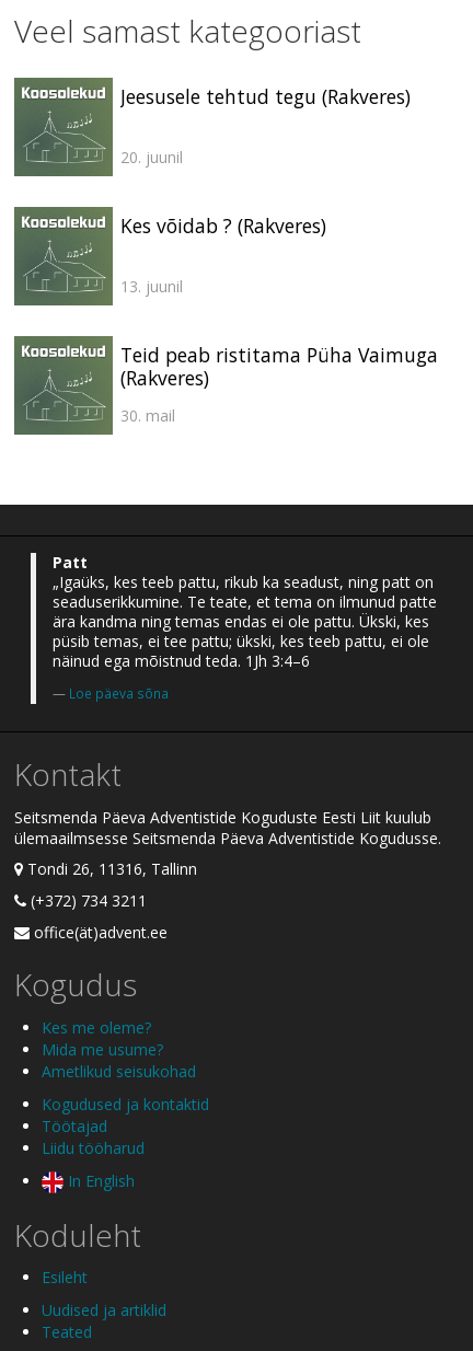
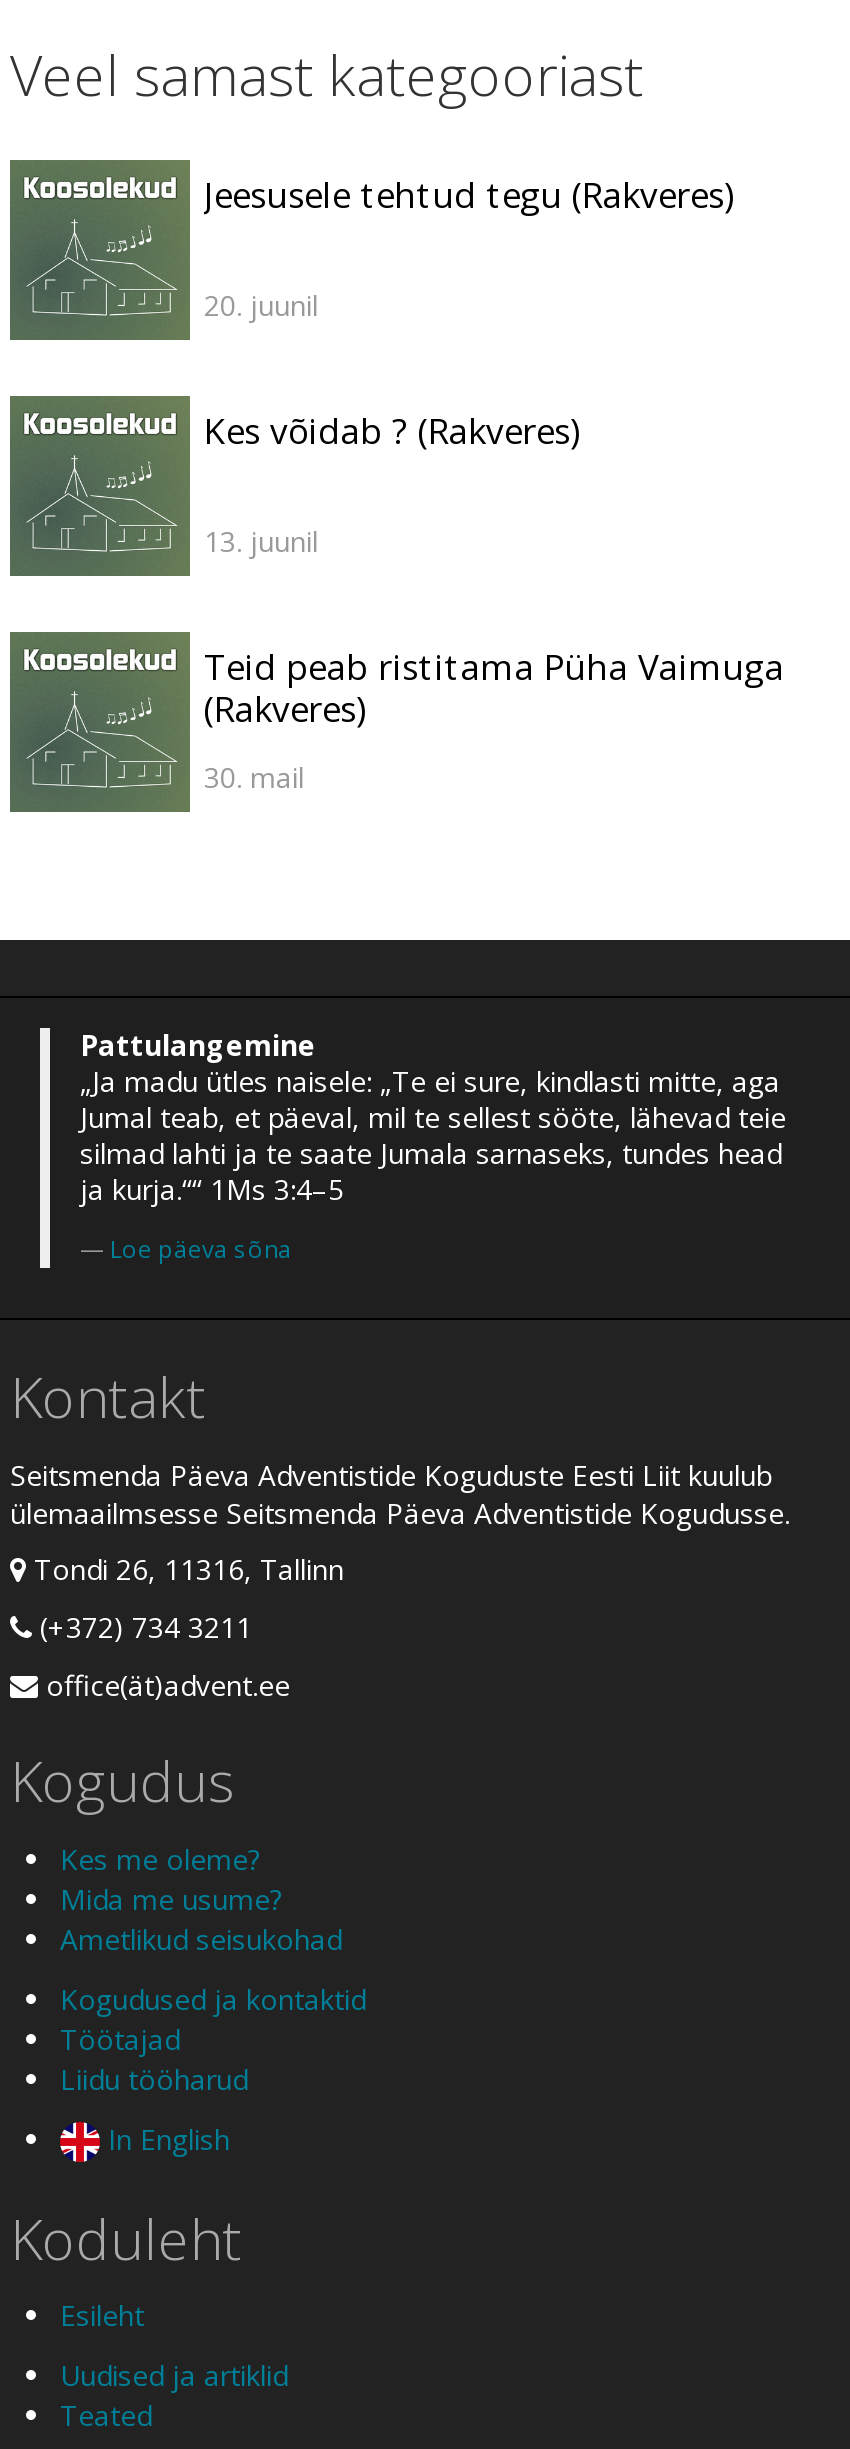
[53,552,437,672] Patt | „Igaüks, kes teeb pattu, rikub ka seadust, ning patt on | seaduserikkumine. Te teate, et tema on ilmunud patte | ära kandma ning temas endas ei ole pattu. Ükski, kes | püsib temas, ei tee pattu; ükski, kes teeb pattu, ei ole | näinud ega mõistnud teda. 1Jh 3:4–6 -> [80,1027,786,1209] Pattulangemine | „Ja madu ütles naisele: „Te ei sure, kindlasti mitte, aga | Jumal teab, et päeval, mil te sellest sööte, lähevad teie | silmad lahti ja te saate Jumala sarnaseks, tundes head | ja kurja.““ 1Ms 3:4–5

